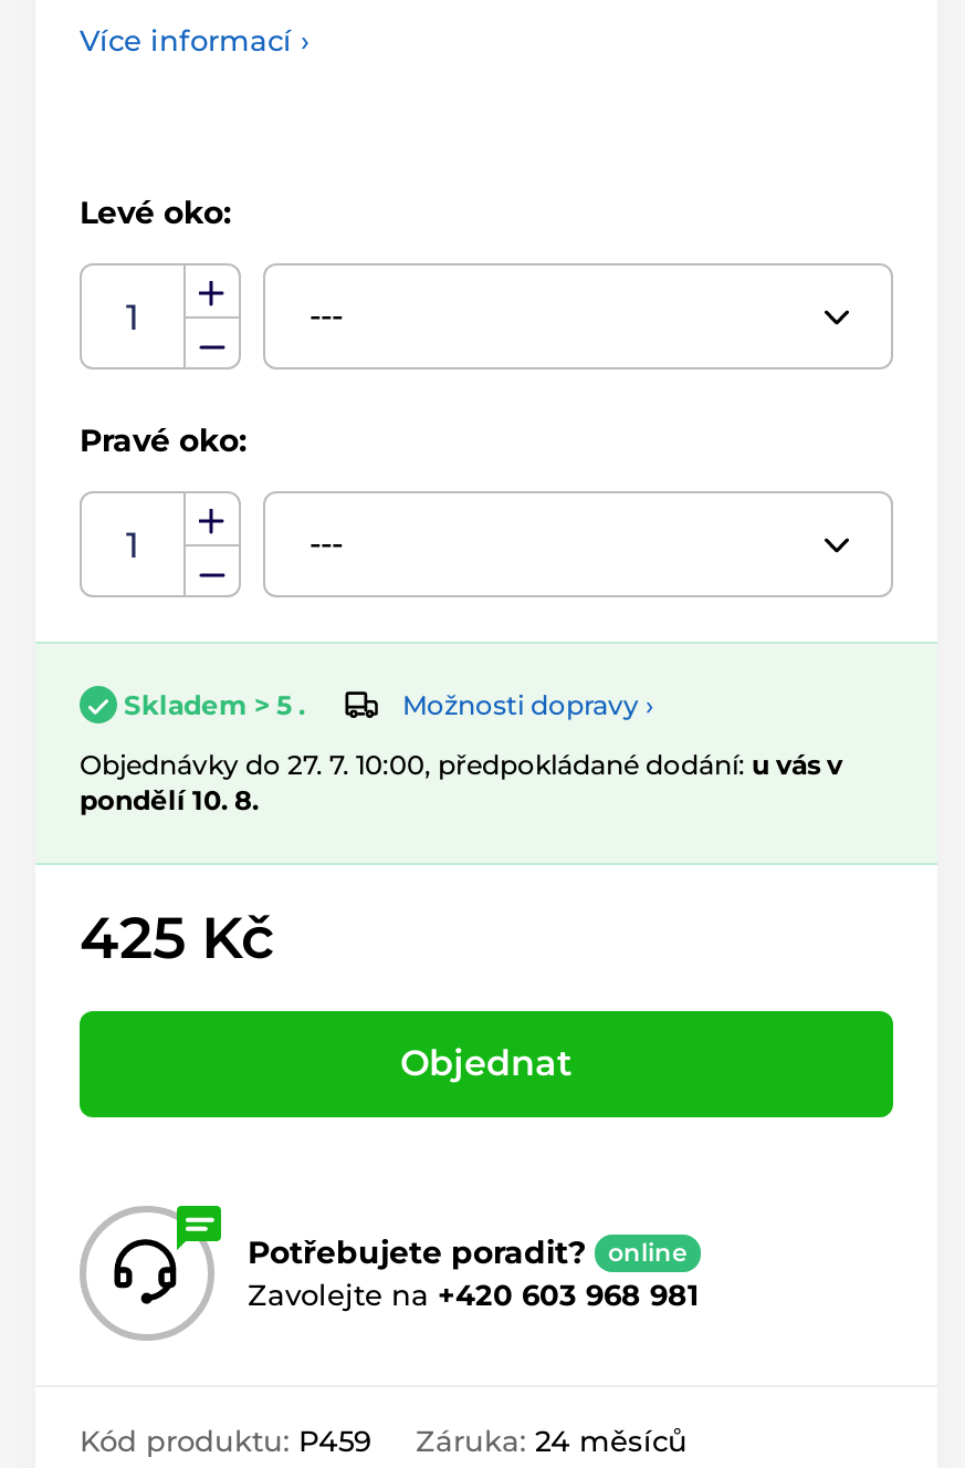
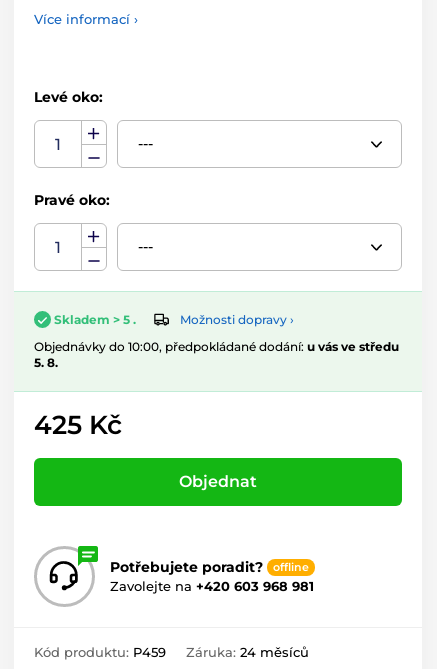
[80,748,842,817] Objednávky do 27. 7. 10:00, předpokládané dodání: u vás v | pondělí 10. 8. -> [34,339,399,370] Objednávky do 10:00, předpokládané dodání: u vás ve středu | 5. 8.
[608,1237,688,1268] online -> [273,560,309,574] offline

